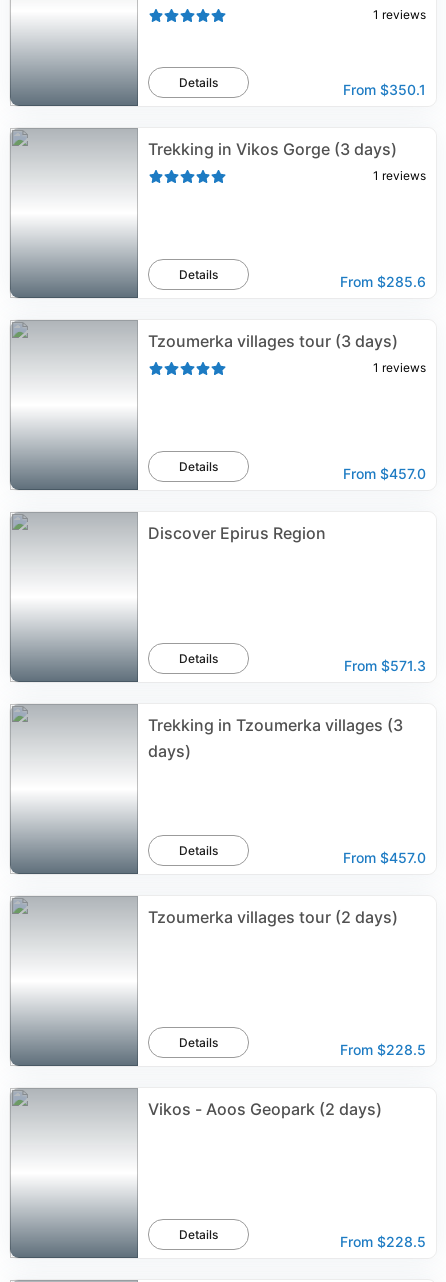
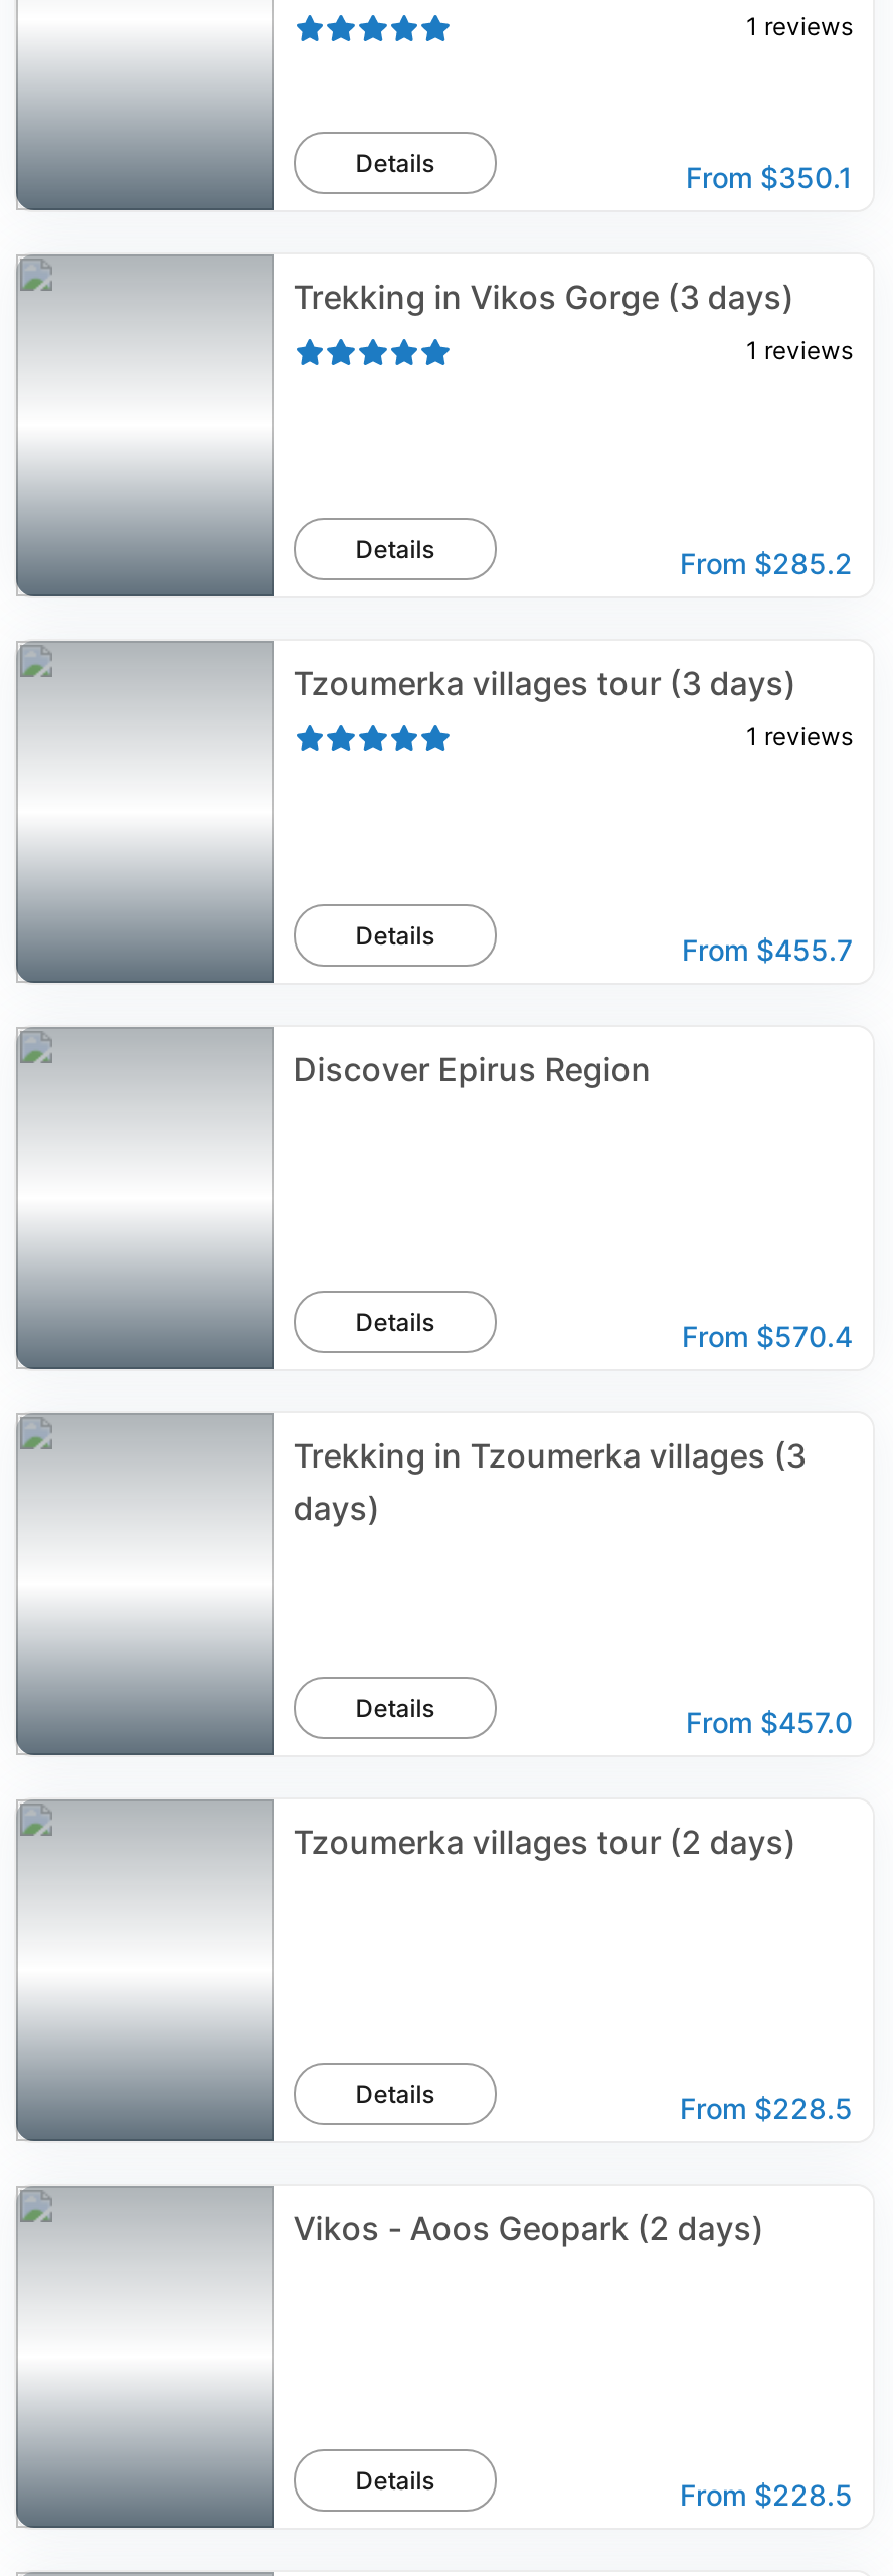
[340,273,426,290] From $285.6 -> [680,546,853,580] From $285.2
[343,465,426,482] From $457.0 -> [682,932,853,967] From $455.7
[344,657,426,674] From $571.3 -> [682,1319,853,1353] From $570.4

